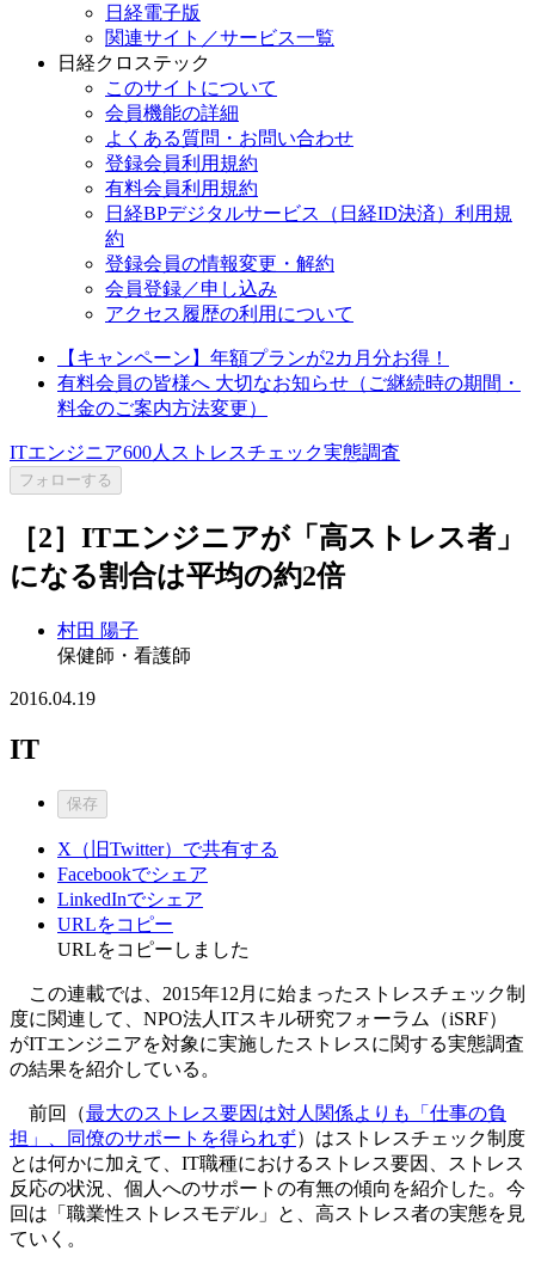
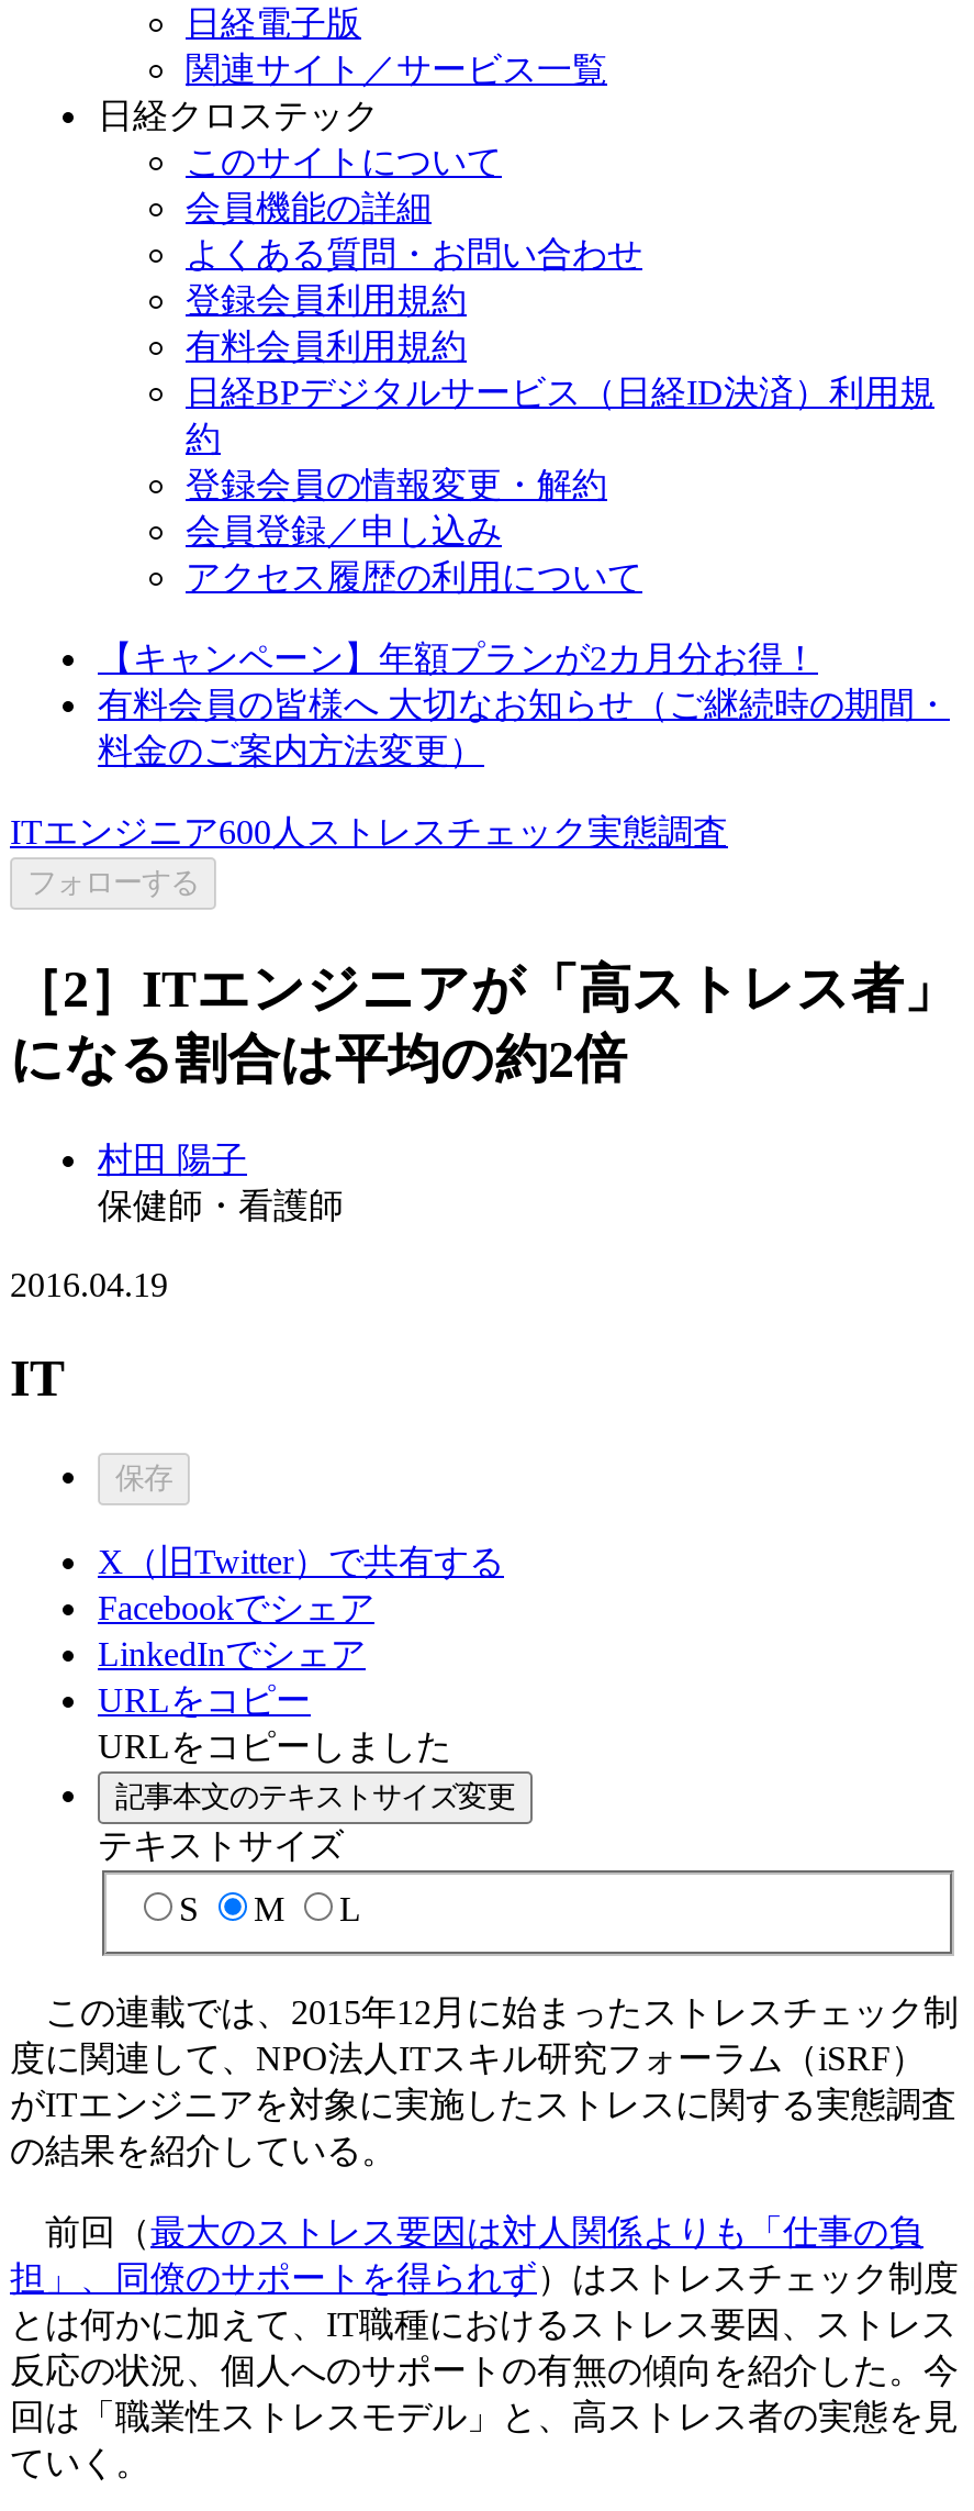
none -> [98,1779,515,1928] 記事本文のテキストサイズ変更 | テキストサイズ | S | M | L

